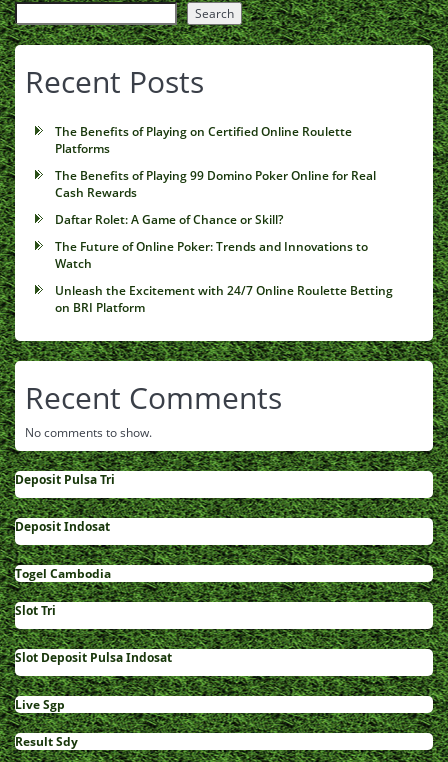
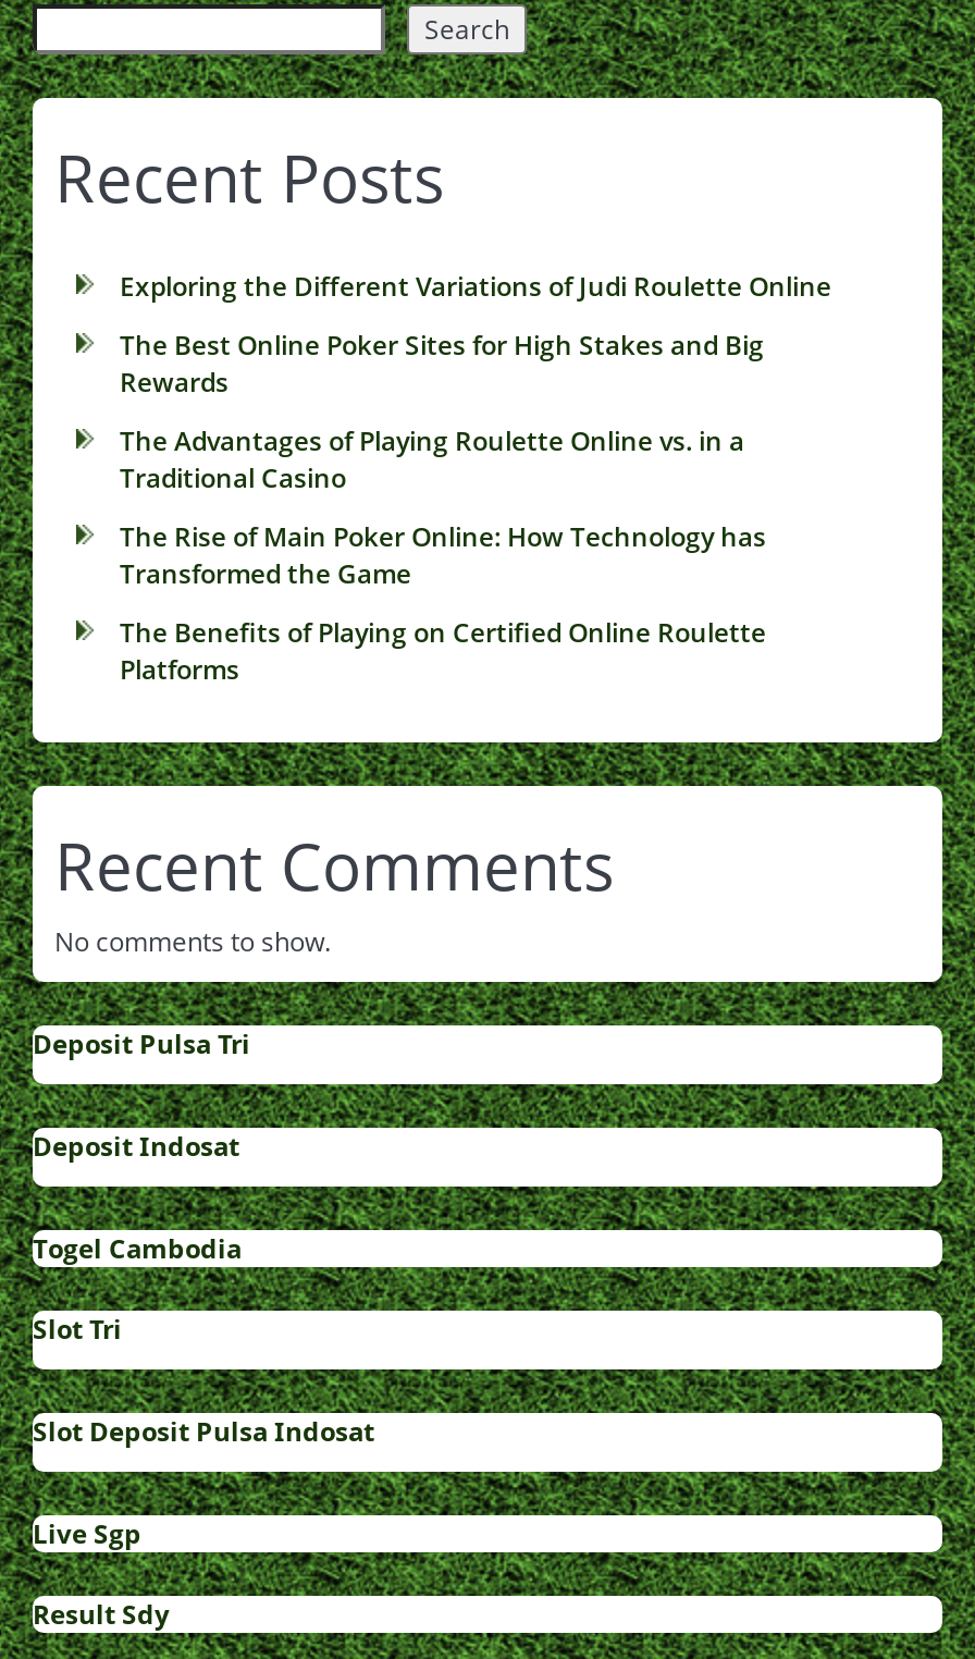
none -> [120,268,831,592] Exploring the Different Variations of Judi Roulette Online | The Best Online Poker Sites for High Stakes and Big | Rewards | The Advantages of Playing Roulette Online vs. in a | Traditional Casino | The Rise of Main Poker Online: How Technology has | Transformed the Game
moved [55,123,352,157] -> [120,614,766,688]: The Benefits of Playing on Certified Online Roulette | Platforms
[55,167,393,316] The Benefits of Playing 99 Domino Poker Online for Real | Cash Rewards | Daftar Rolet: A Game of Chance or Skill? | The Future of Online Poker: Trends and Innovations to | Watch | Unleash the Excitement with 24/7 Online Roulette Betting | on BRI Platform -> none

